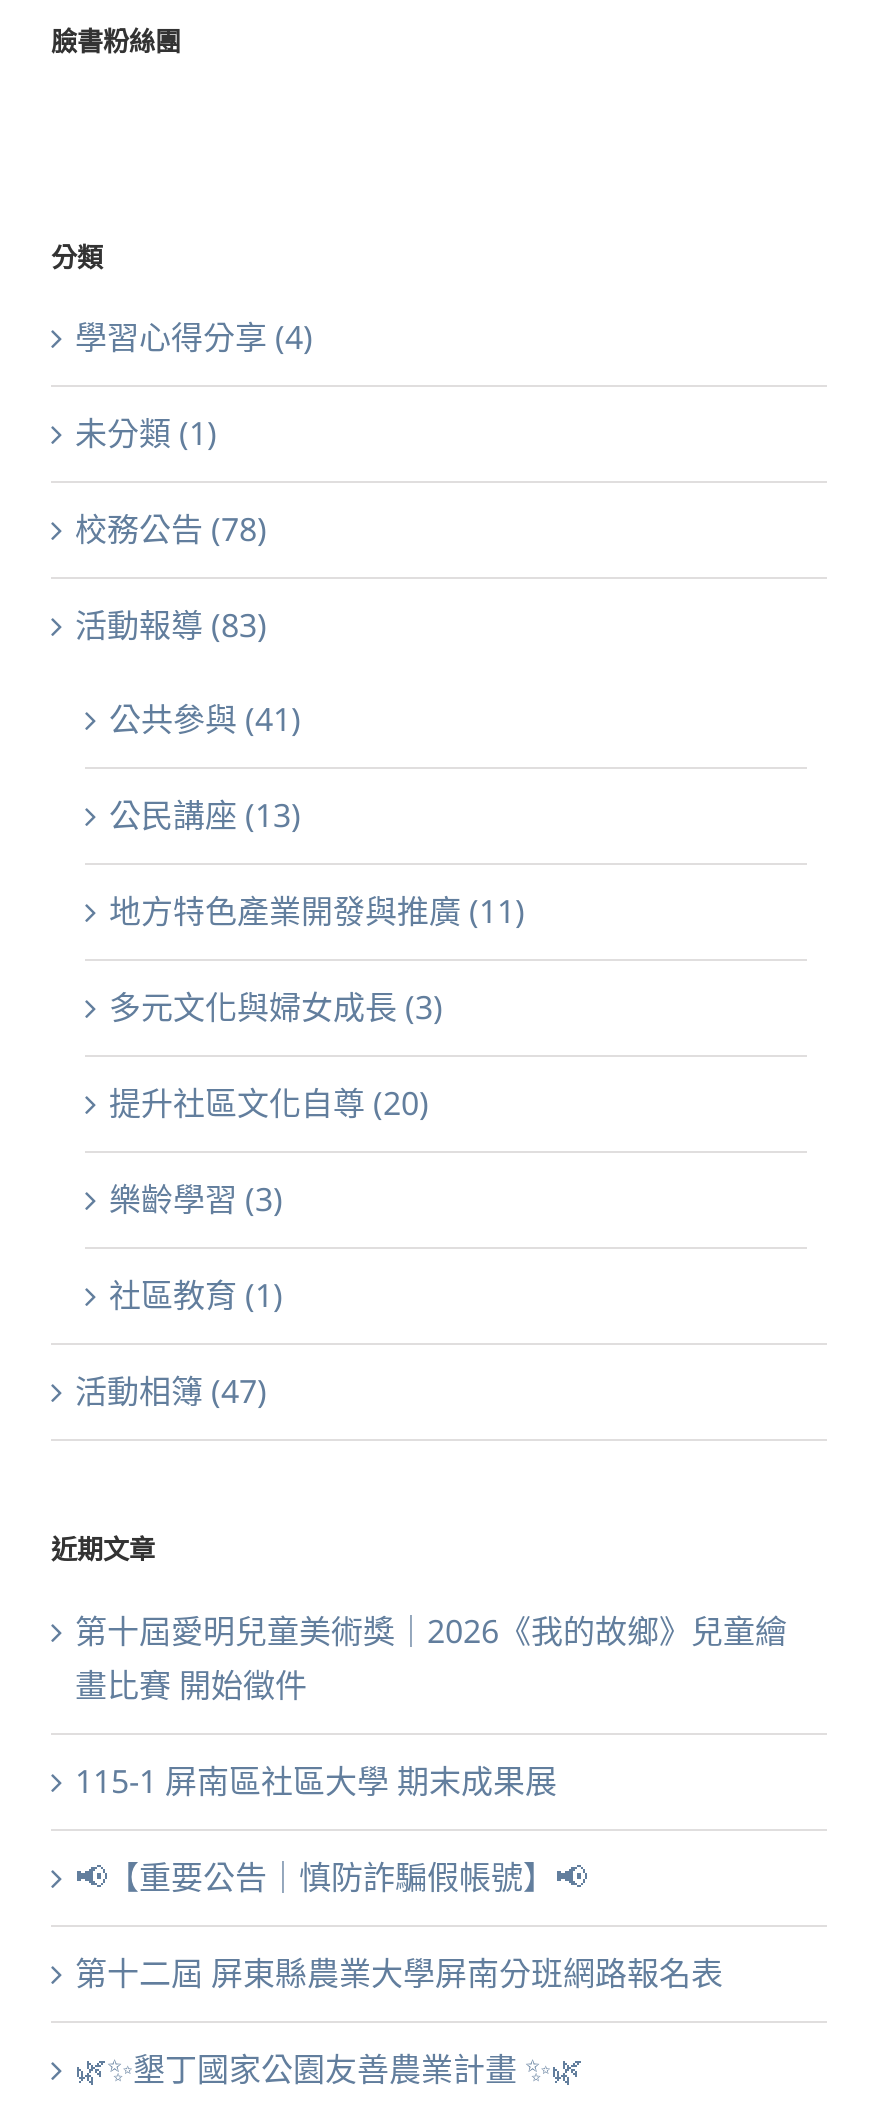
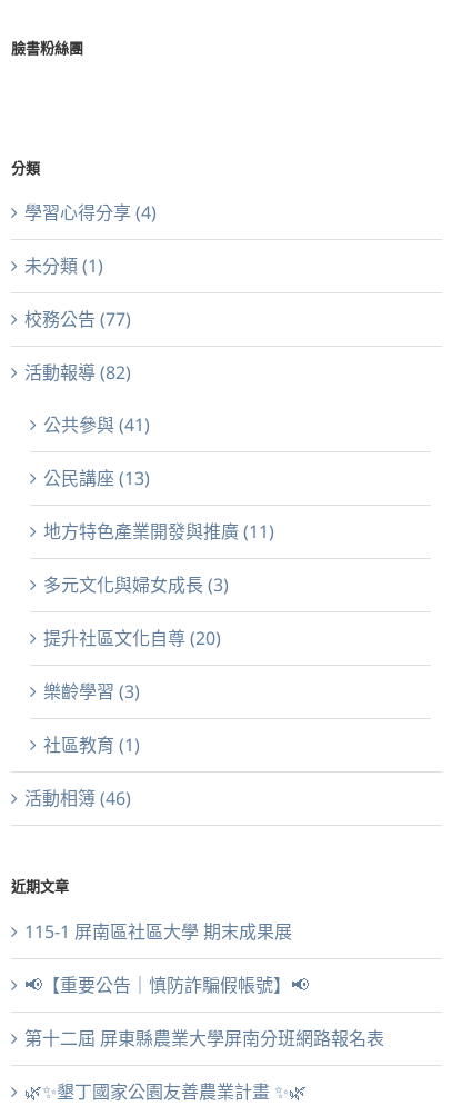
[75,508,267,552] 校務公告 (78) -> [24,307,131,332] 校務公告 (77)
[75,604,267,648] 活動報導 (83) -> [24,361,131,385] 活動報導 (82)
[75,1370,267,1414] 活動相簿 (47) -> [24,786,131,811] 活動相簿 (46)
[75,1608,787,1706] 第十屆愛明兒童美術獎｜2026《我的故鄉》兒童繪 | 畫比賽 開始徵件 -> none

